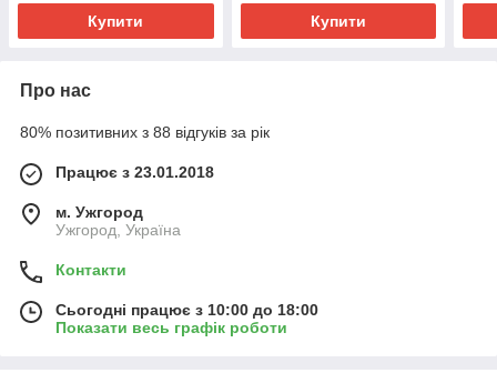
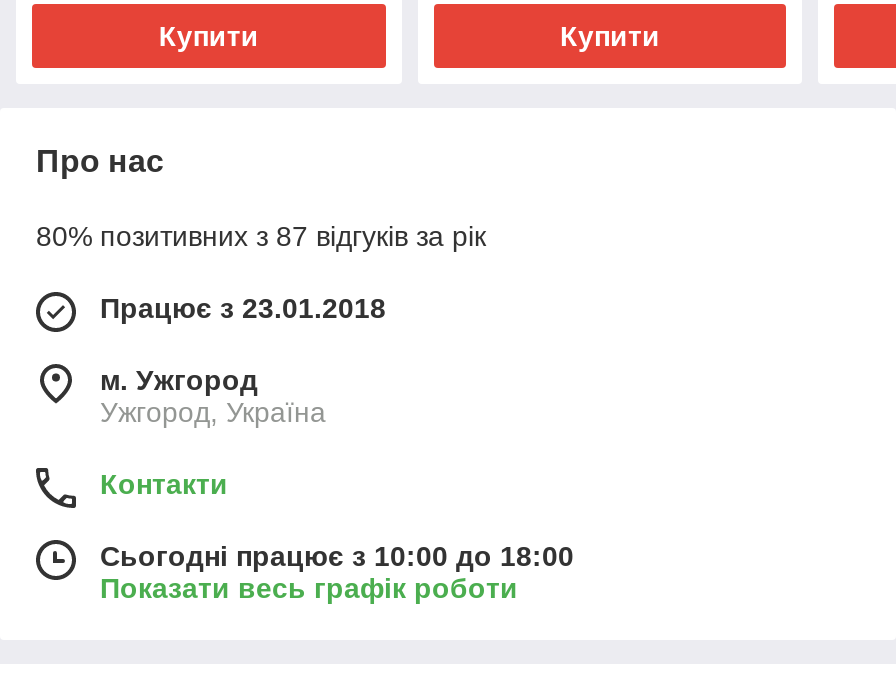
[20,124,270,141] 80% позитивних з 88 відгуків за рік -> [36,221,486,253] 80% позитивних з 87 відгуків за рік

